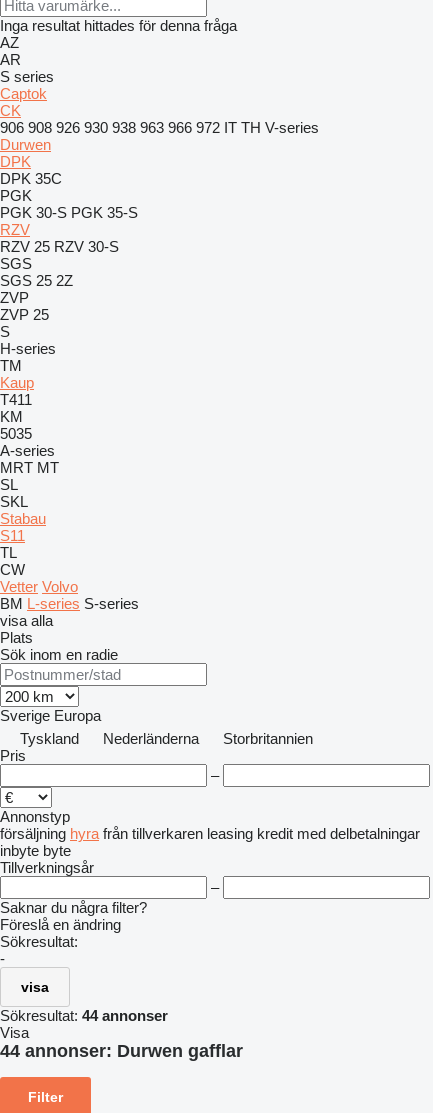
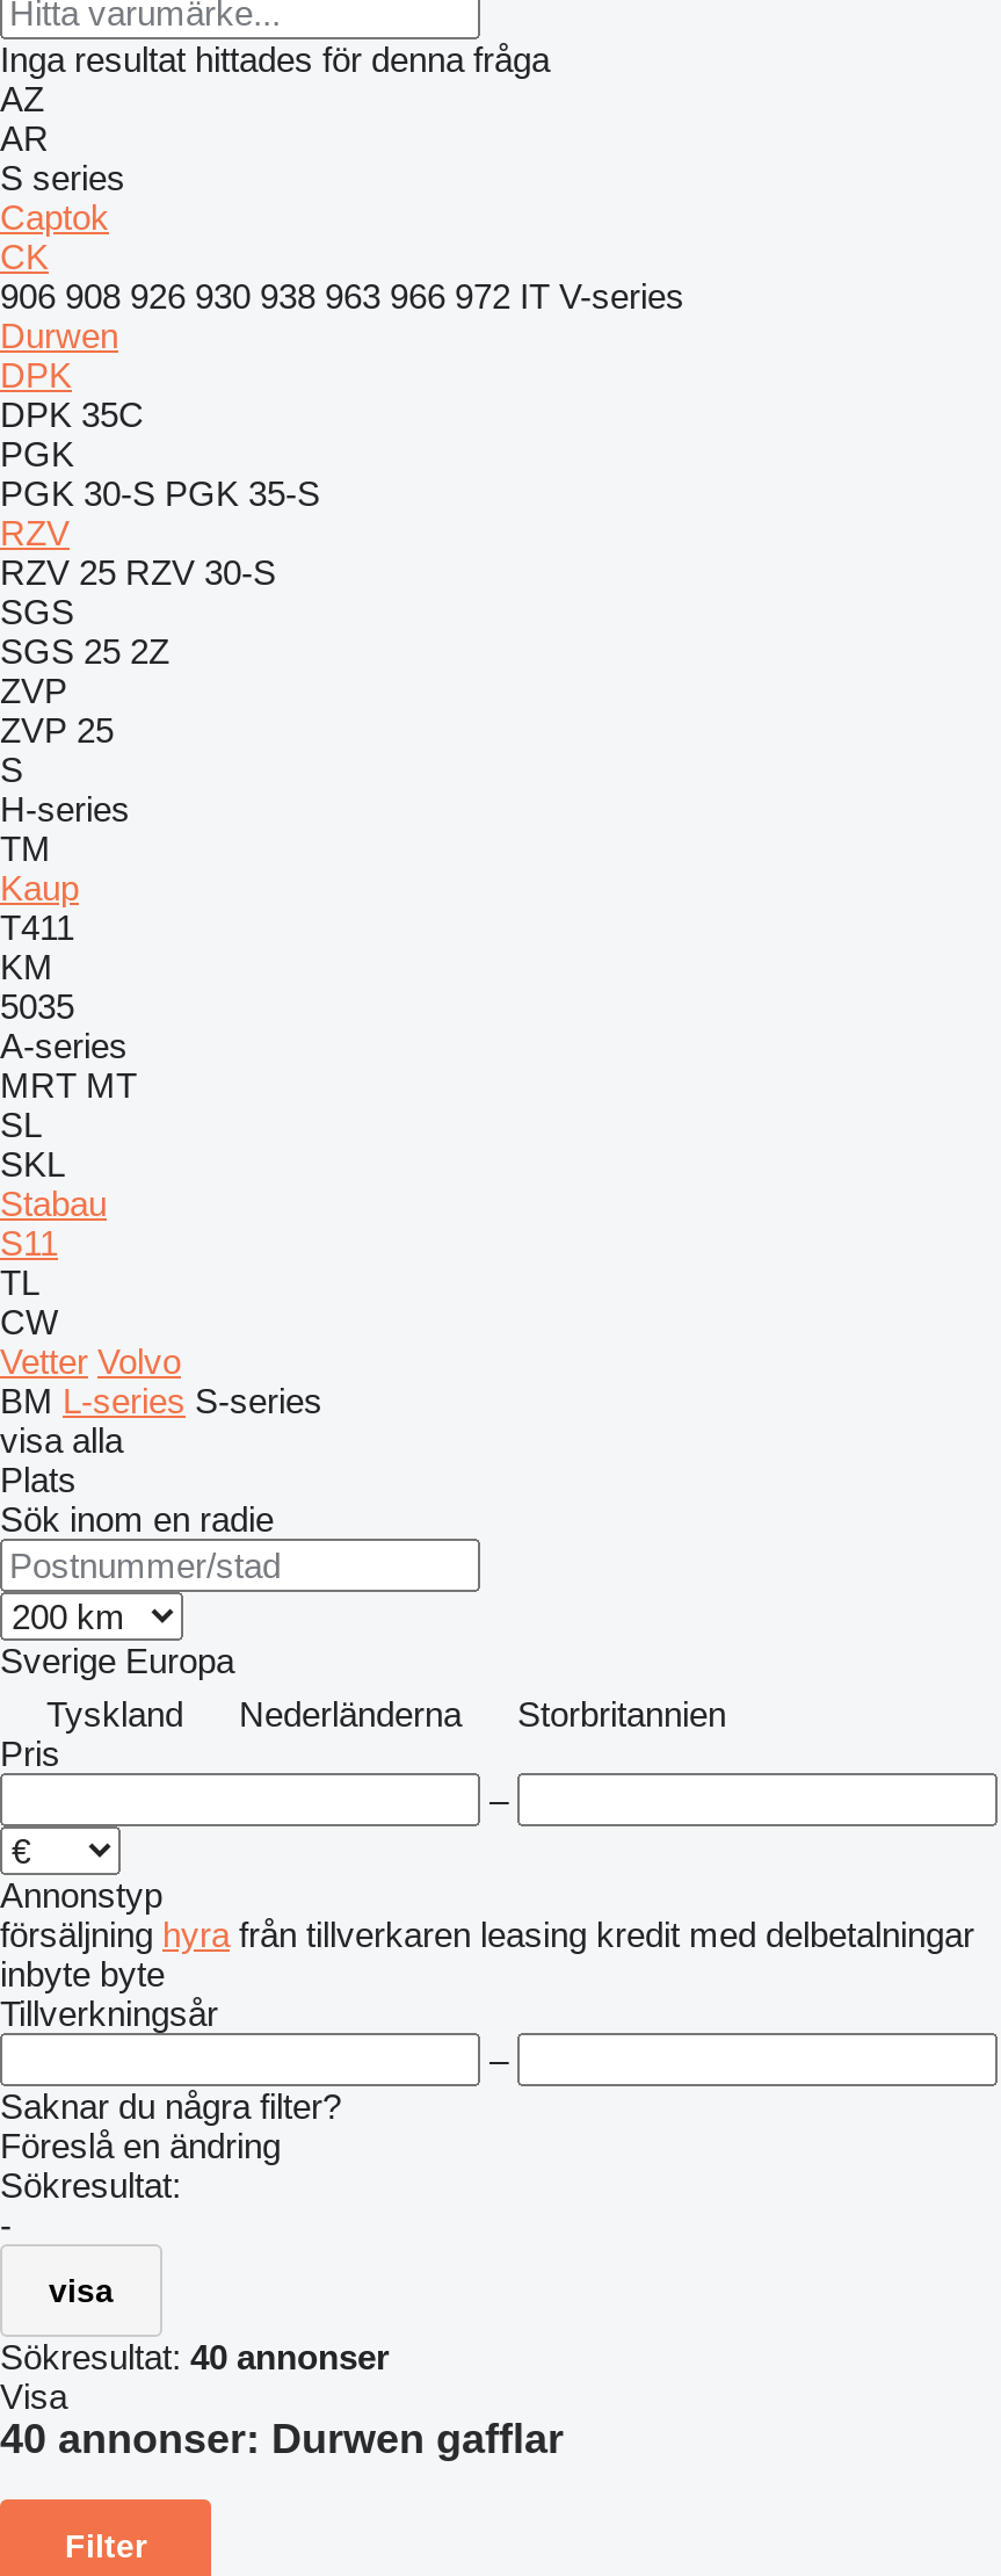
[0,119,319,136] 906 908 926 930 938 963 966 972 IT TH V-series -> [0,276,684,316] 906 908 926 930 938 963 966 972 IT V-series
[0,1007,168,1024] Sökresultat: 44 annonser -> [0,2337,390,2376] Sökresultat: 40 annonser
[0,1041,243,1061] 44 annonser: Durwen gafflar -> [0,2416,564,2462] 40 annonser: Durwen gafflar

